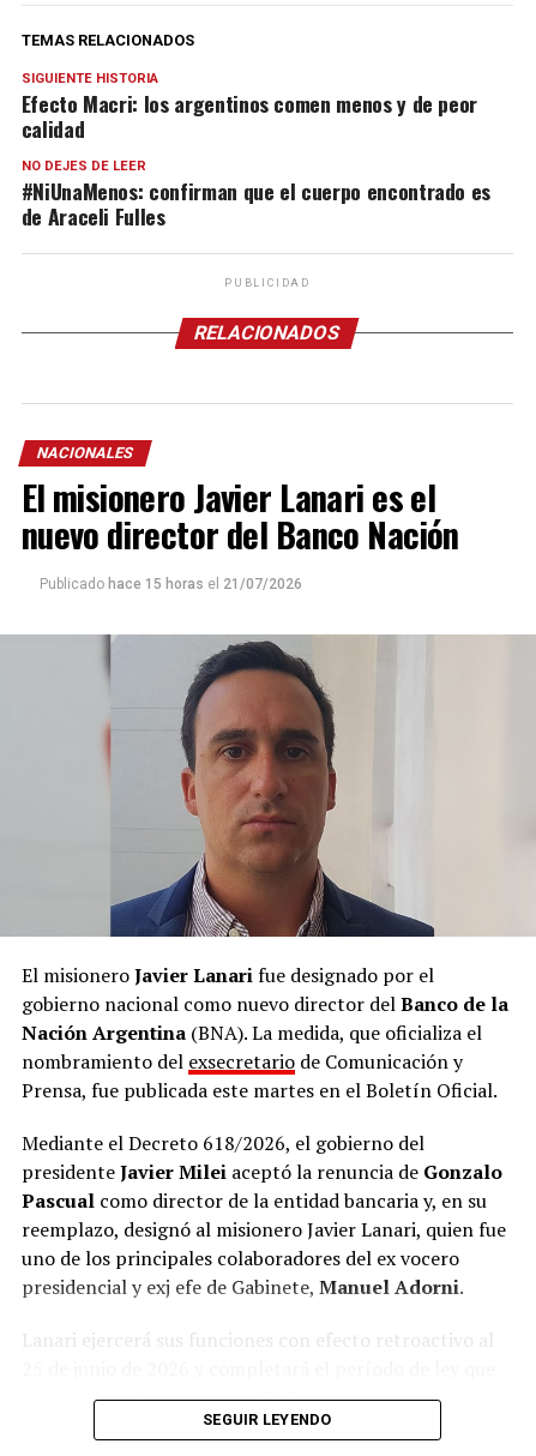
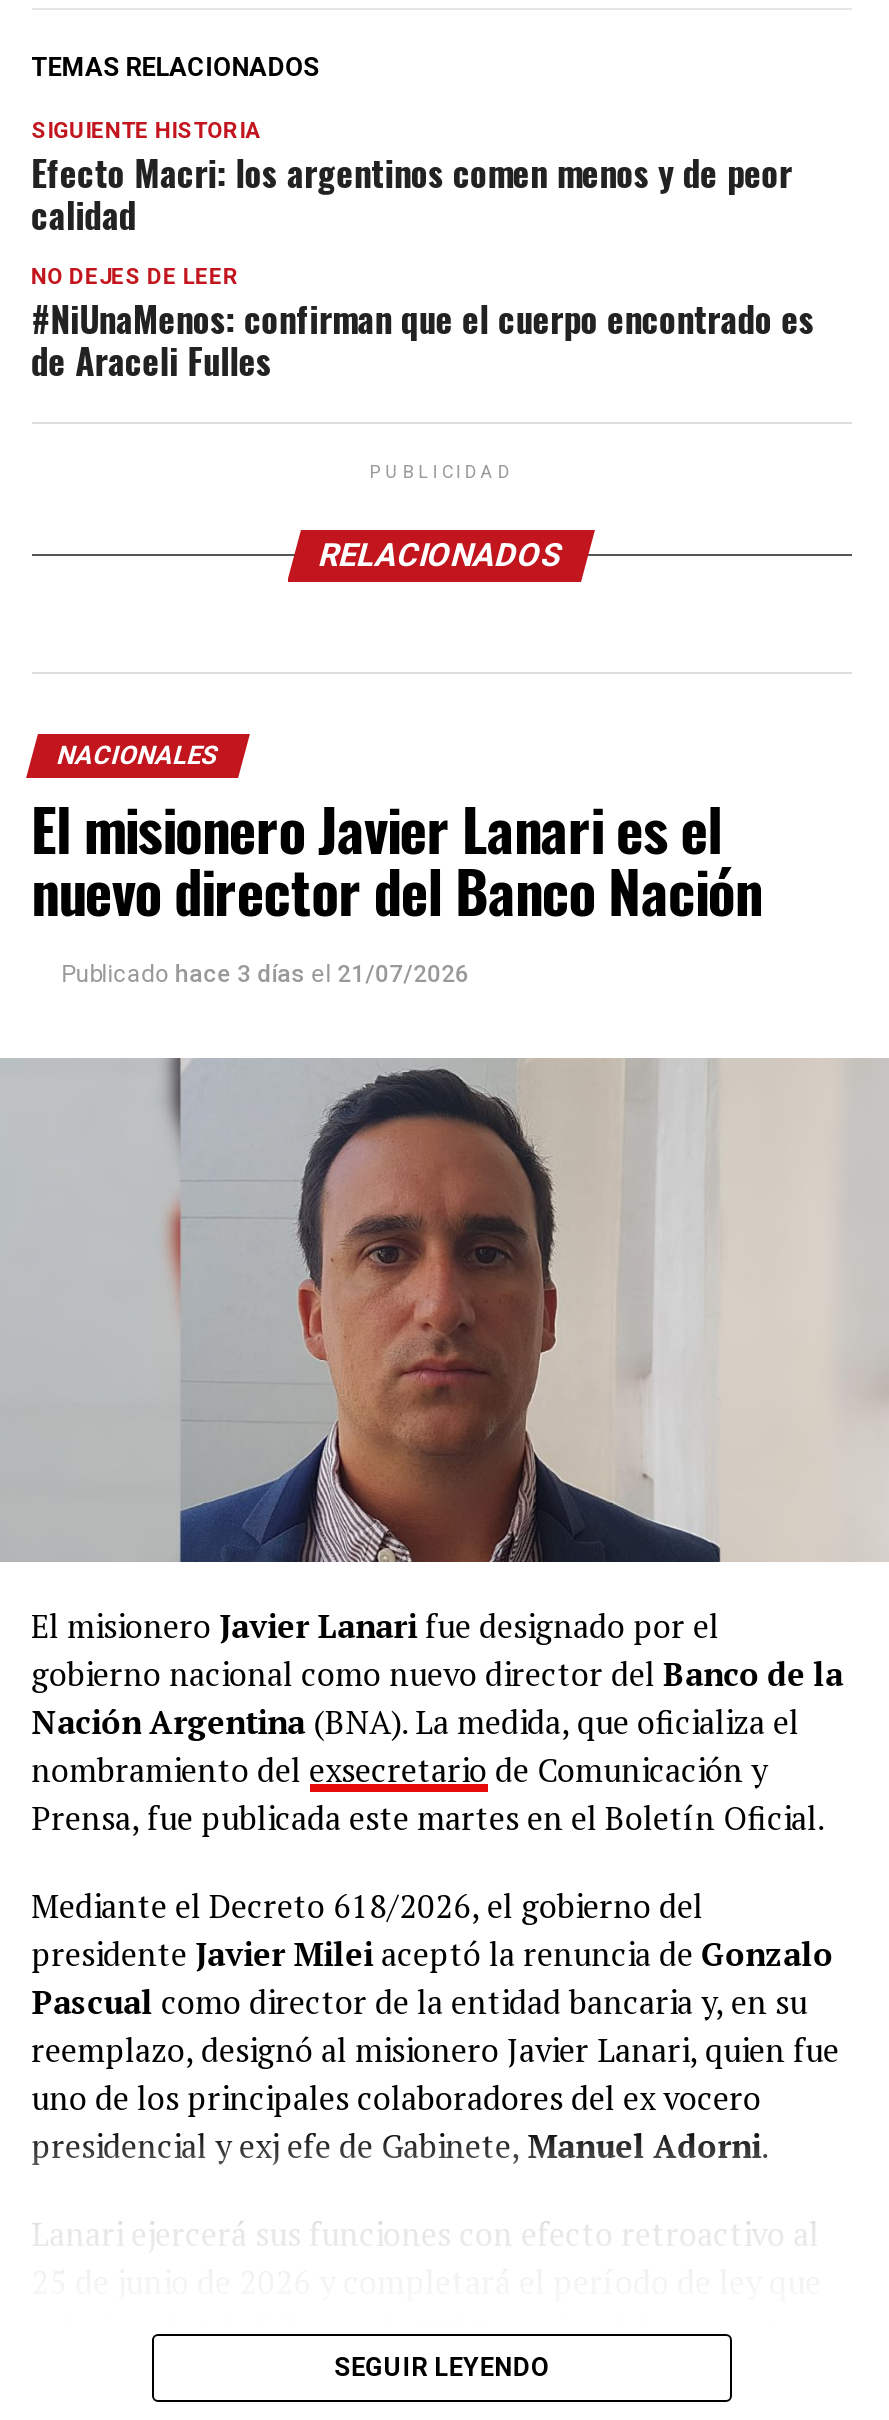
[39,575,302,592] Publicado hace 15 horas el 21/07/2026 -> [61,959,469,987] Publicado hace 3 días el 21/07/2026

